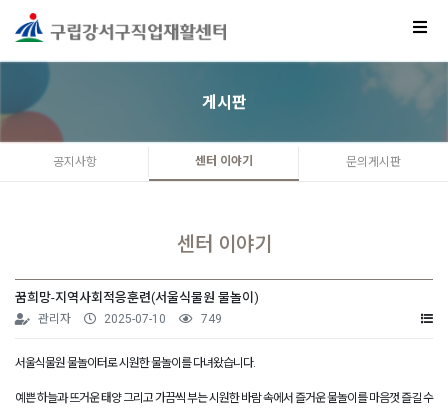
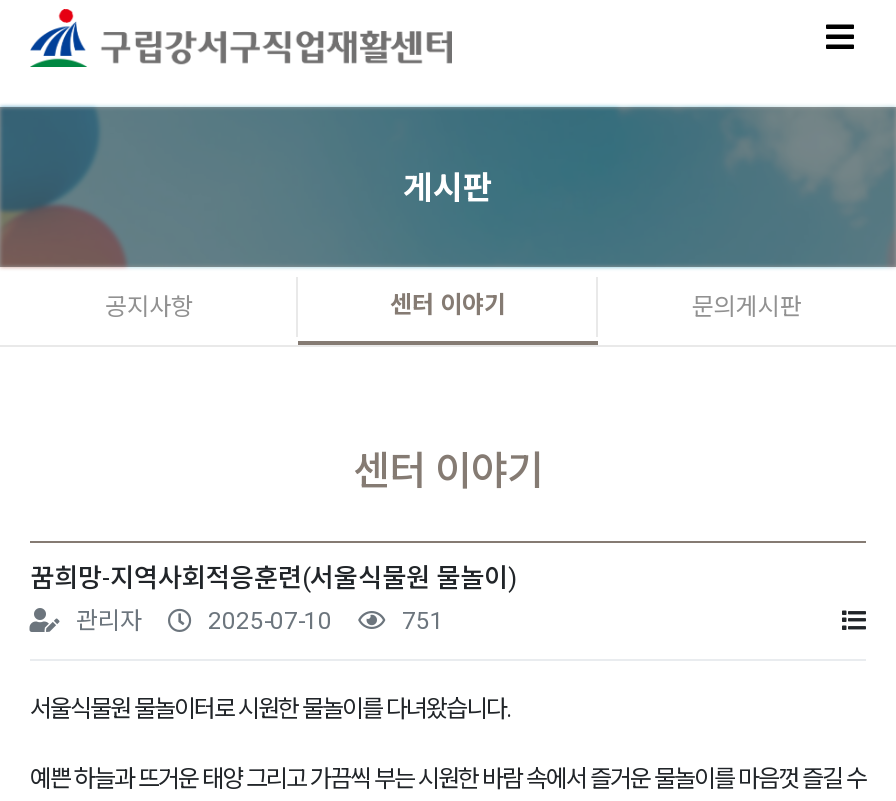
[201,312,222,326] 749 -> [402,607,444,635] 751

